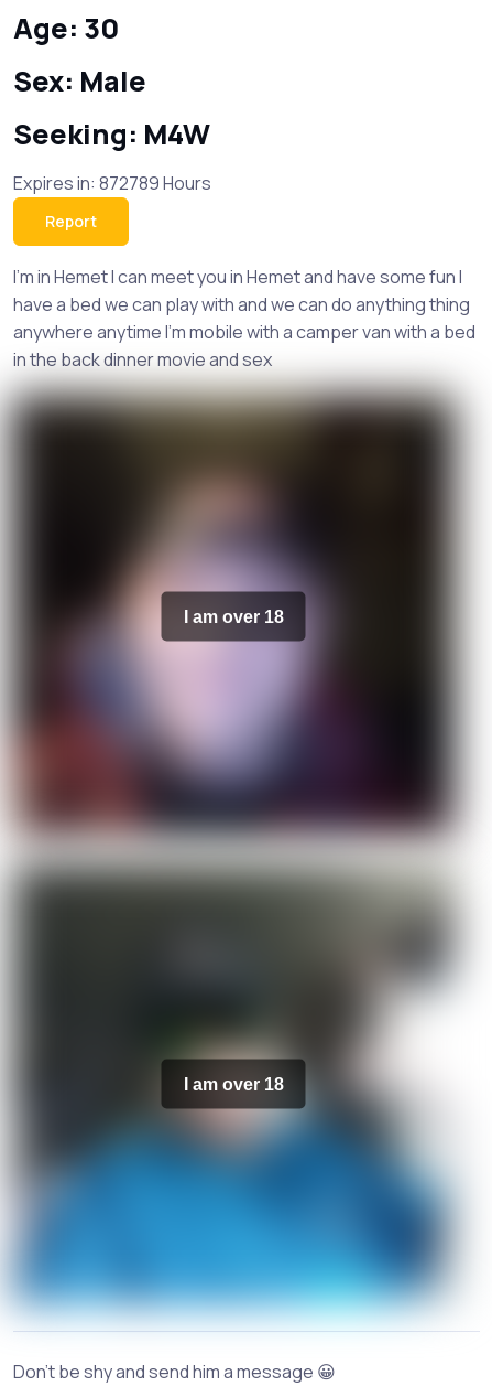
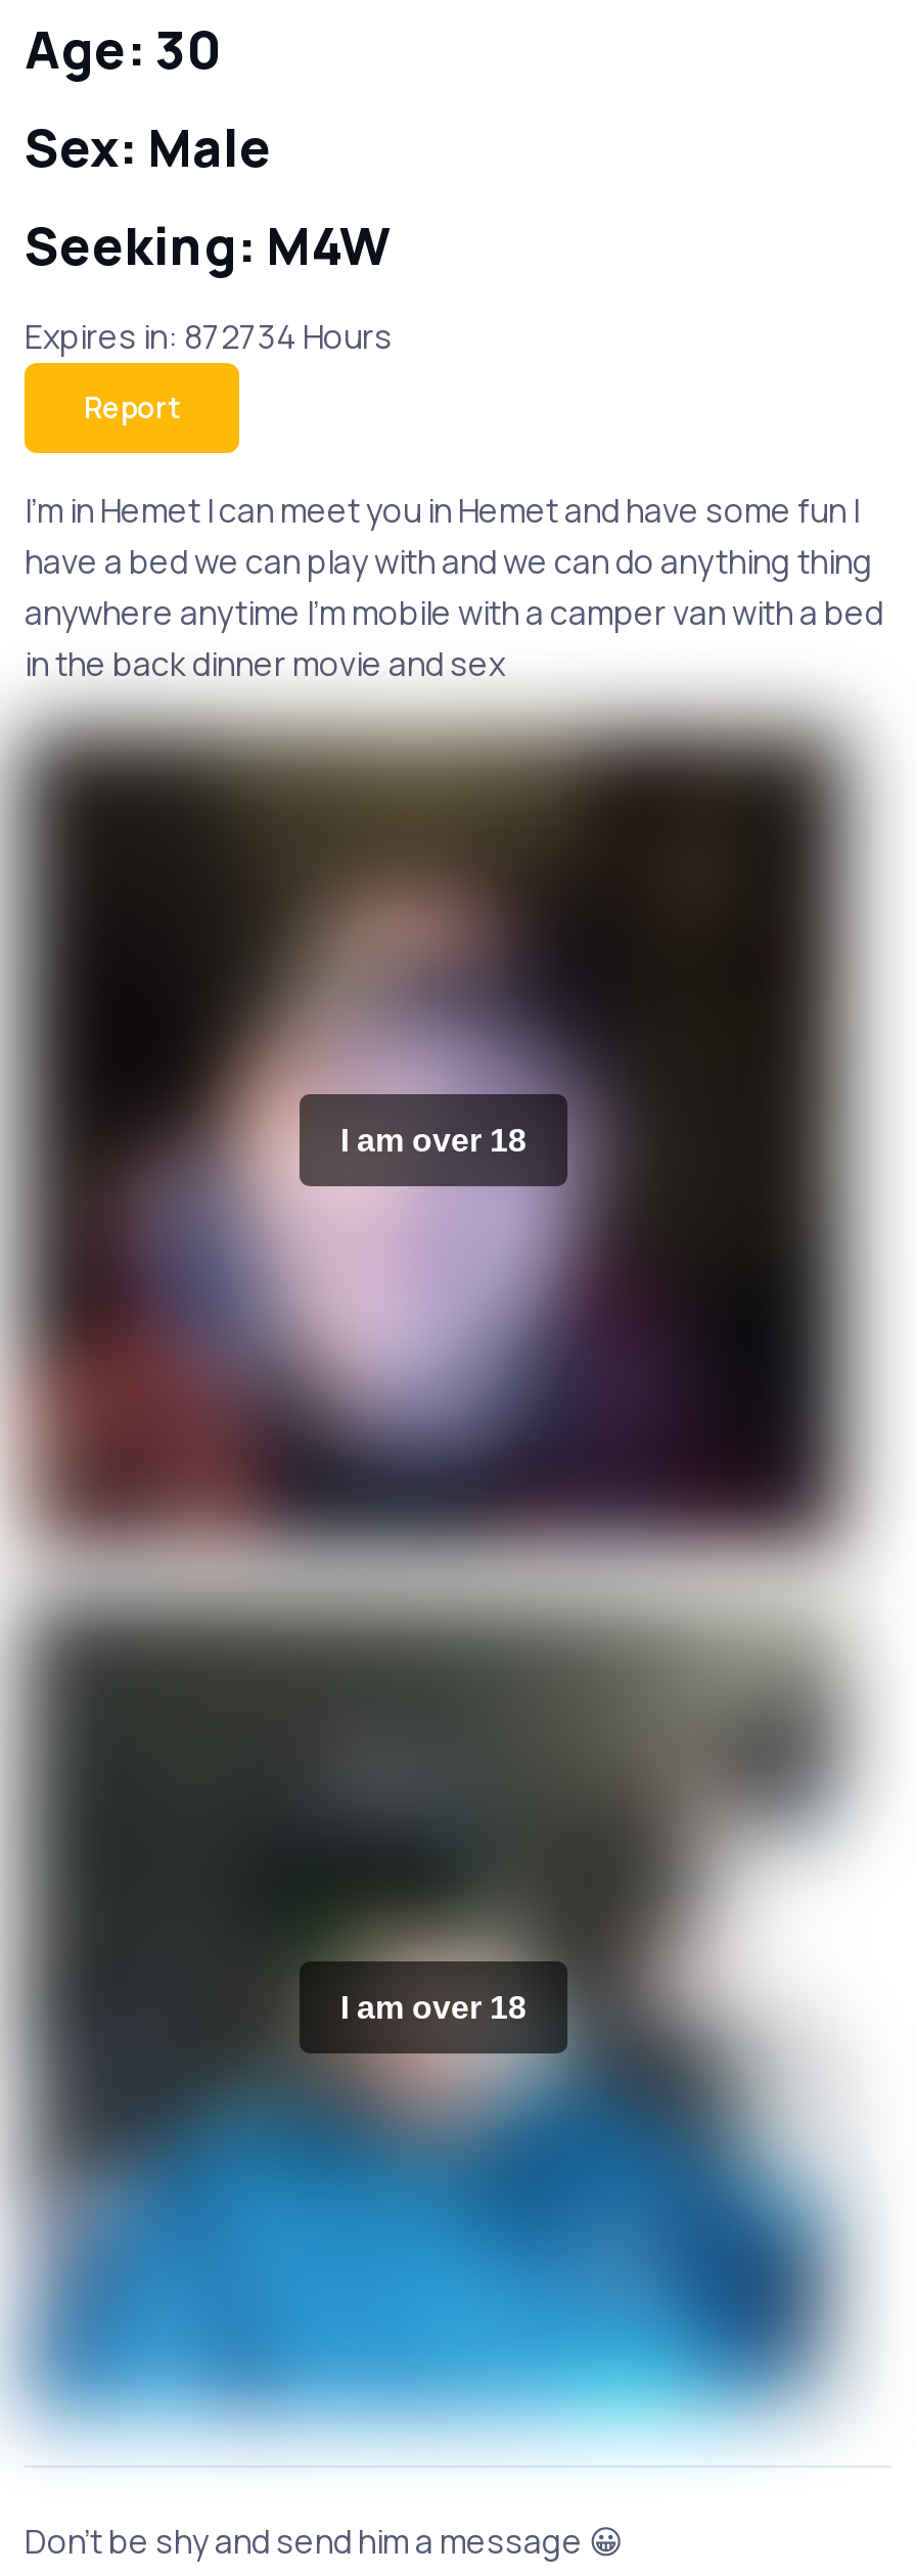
[13,171,211,195] Expires in: 872789 Hours -> [25,314,393,359] Expires in: 872734 Hours

